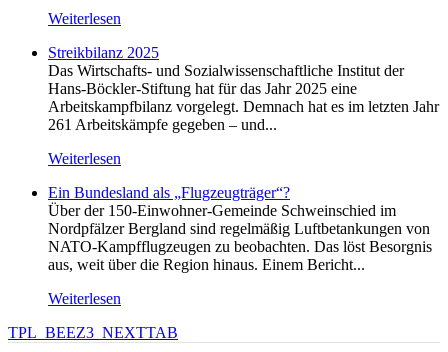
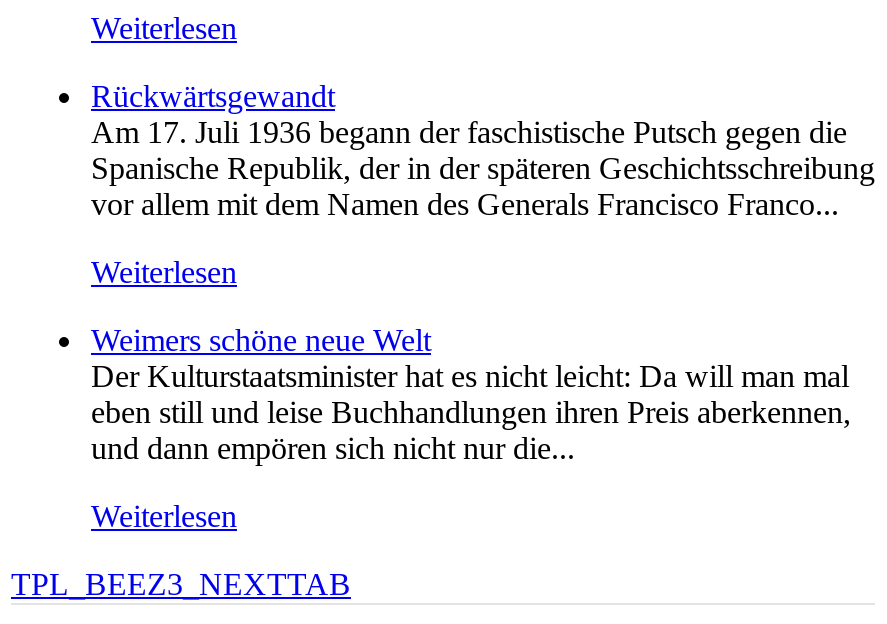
[48,44,439,133] Streikbilanz 2025 | Das Wirtschafts- und Sozialwissenschaftliche Institut der | Hans-Böckler-Stiftung hat für das Jahr 2025 eine | Arbeitskampfbilanz vorgelegt. Demnach hat es im letzten Jahr | 261 Arbeitskämpfe gegeben – und... -> [91,78,875,220] Rückwärtsgewandt | Am 17. Juli 1936 begann der faschistische Putsch gegen die | Spanische Republik, der in der späteren Geschichtsschreibung | vor allem mit dem Namen des Generals Francisco Franco...
[48,184,432,273] Ein Bundesland als „Flugzeugträger“? | Über der 150-Einwohner-Gemeinde Schweinschied im | Nordpfälzer Bergland sind regelmäßig Luftbetankungen von | NATO-Kampfflugzeugen zu beobachten. Das löst Besorgnis | aus, weit über die Region hinaus. Einem Bericht... -> [91,322,851,464] Weimers schöne neue Welt | Der Kulturstaatsminister hat es nicht leicht: Da will man mal | eben still und leise Buchhandlungen ihren Preis aberkennen, | und dann empören sich nicht nur die...

